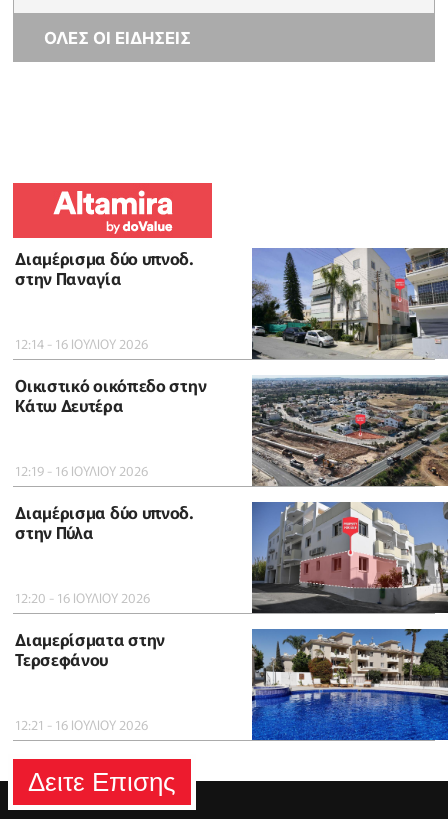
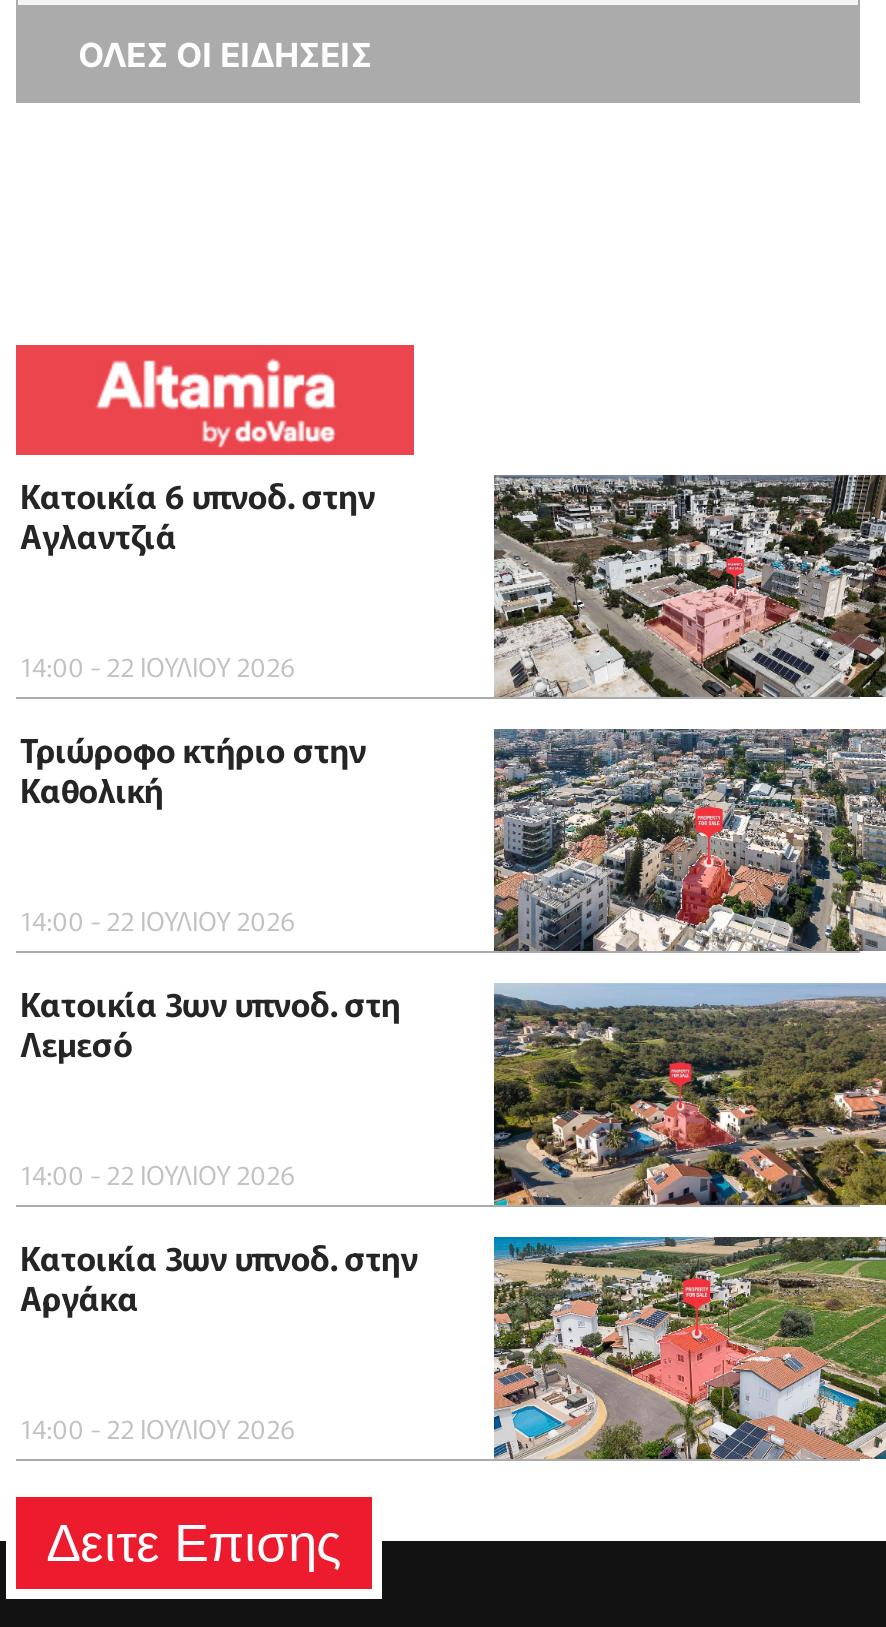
[15,246,193,290] Διαμέρισμα δύο υπνοδ. | στην Παναγία -> [20,472,375,560] Κατοικία 6 υπνοδ. στην | Αγλαντζιά
[251,247,445,360] [image] -> [492,473,880,699] [image]
[15,334,148,353] 12:14 - 16 ΙΟΥΛΙΟΥ 2026 -> [20,647,294,685] 14:00 - 22 ΙΟΥΛΙΟΥ 2026
[15,373,206,417] Οικιστικό οικόπεδο στην | Κάτω Δευτέρα -> [20,725,366,813] Τριώροφο κτήριο στην | Καθολική
[252,375,445,487] [image] -> [492,727,880,953] [image]
[15,461,148,480] 12:19 - 16 ΙΟΥΛΙΟΥ 2026 -> [20,901,294,939] 14:00 - 22 ΙΟΥΛΙΟΥ 2026
[15,500,193,544] Διαμέρισμα δύο υπνοδ. | στην Πύλα -> [20,979,400,1067] Κατοικία 3ων υπνοδ. στη | Λεμεσό
[251,502,445,614] [image] -> [492,983,880,1207] [image]
[15,588,150,607] 12:20 - 16 ΙΟΥΛΙΟΥ 2026 -> [20,1155,294,1193] 14:00 - 22 ΙΟΥΛΙΟΥ 2026
[15,627,165,671] Διαμερίσματα στην | Τερσεφάνου -> [20,1233,418,1321] Κατοικία 3ων υπνοδ. στην | Αργάκα
[251,628,445,741] [image] -> [492,1235,880,1461] [image]
[15,715,148,734] 12:21 - 16 ΙΟΥΛΙΟΥ 2026 -> [20,1409,294,1447] 14:00 - 22 ΙΟΥΛΙΟΥ 2026

